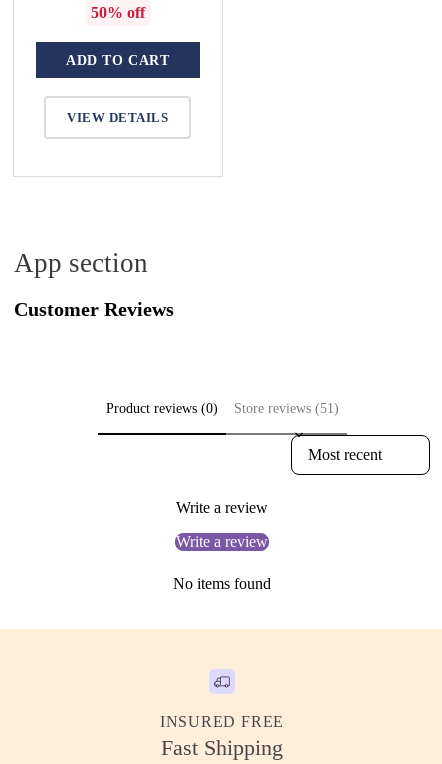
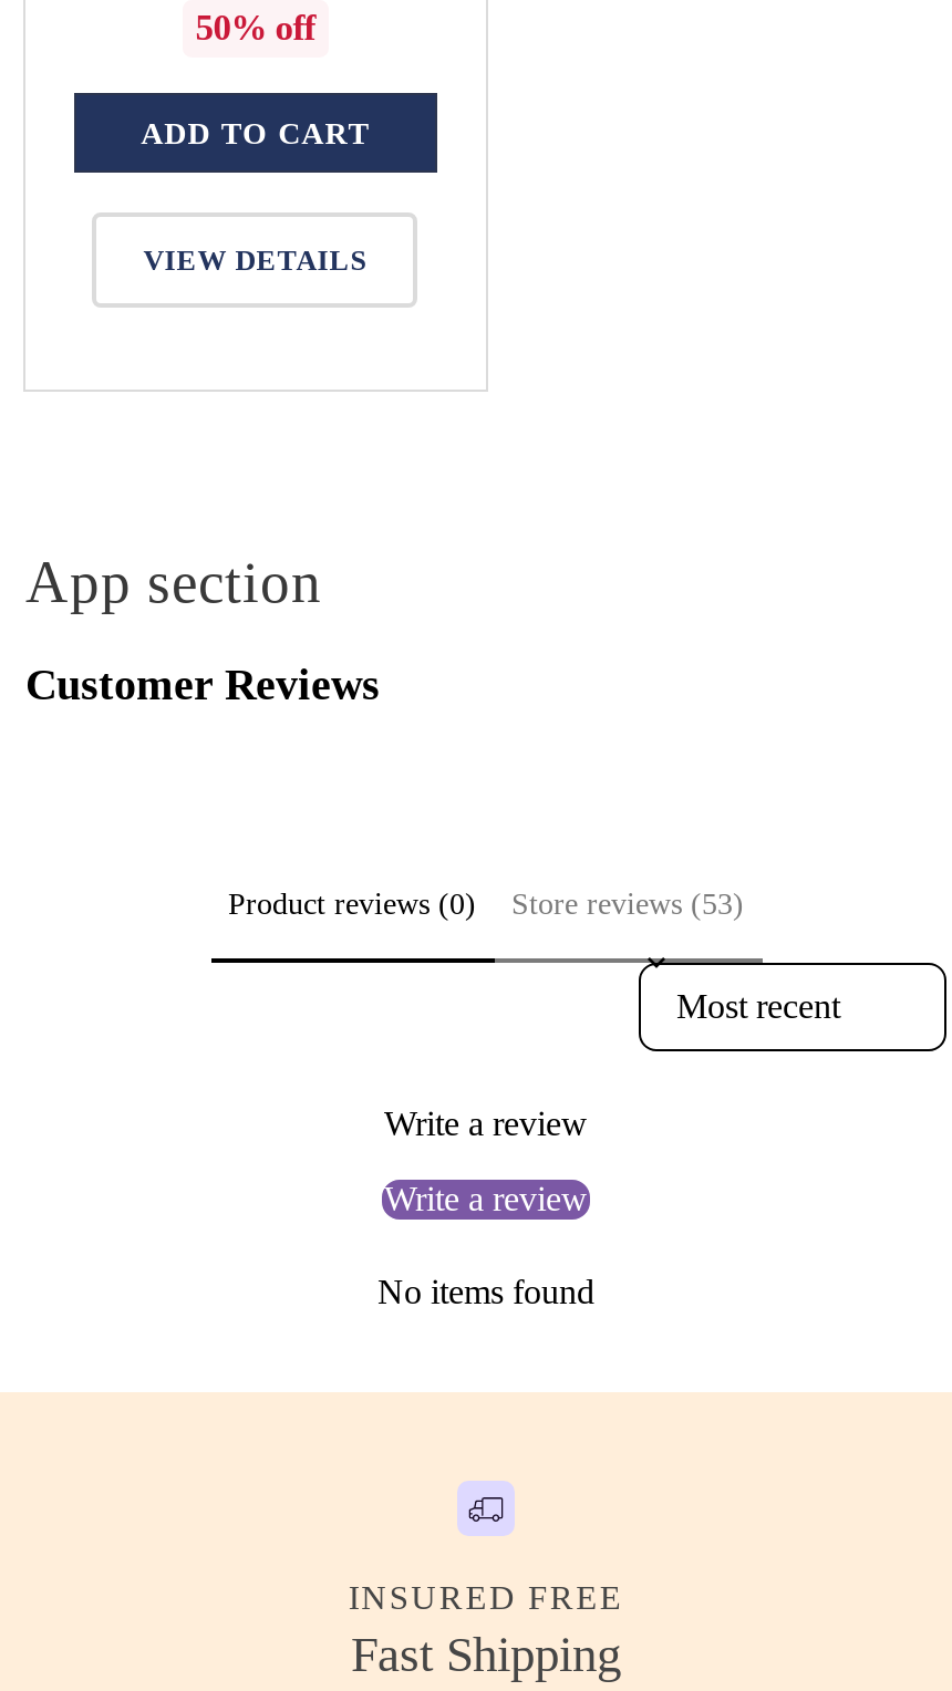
[233,401,338,416] Store reviews (51) -> [511,888,744,921] Store reviews (53)

